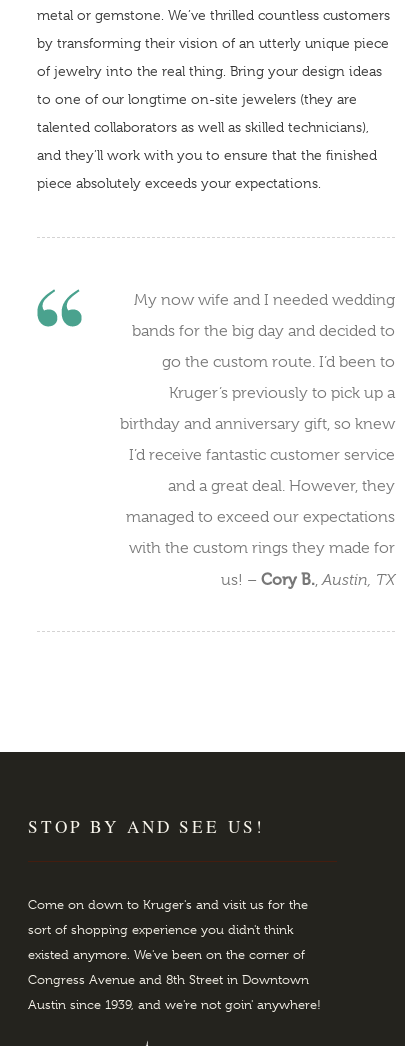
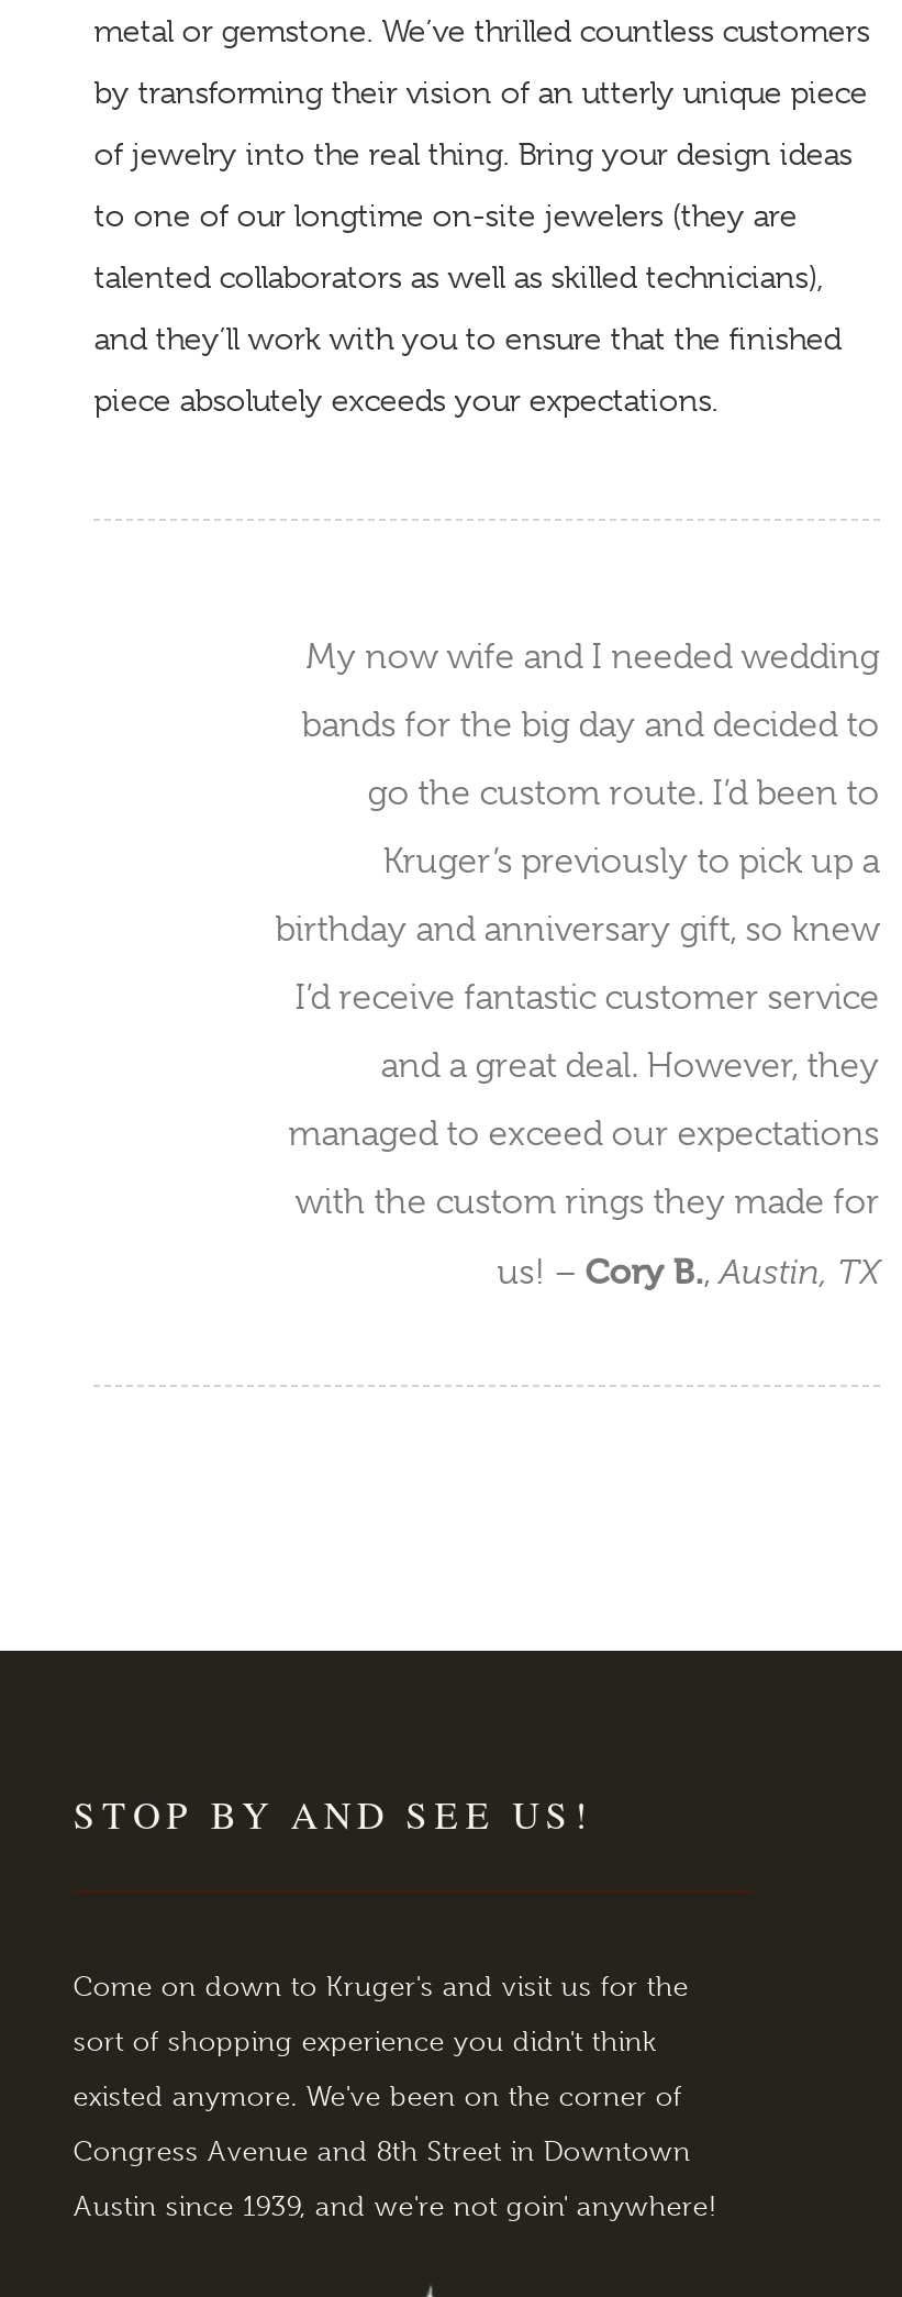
[36,289,83,328] [image] -> none

